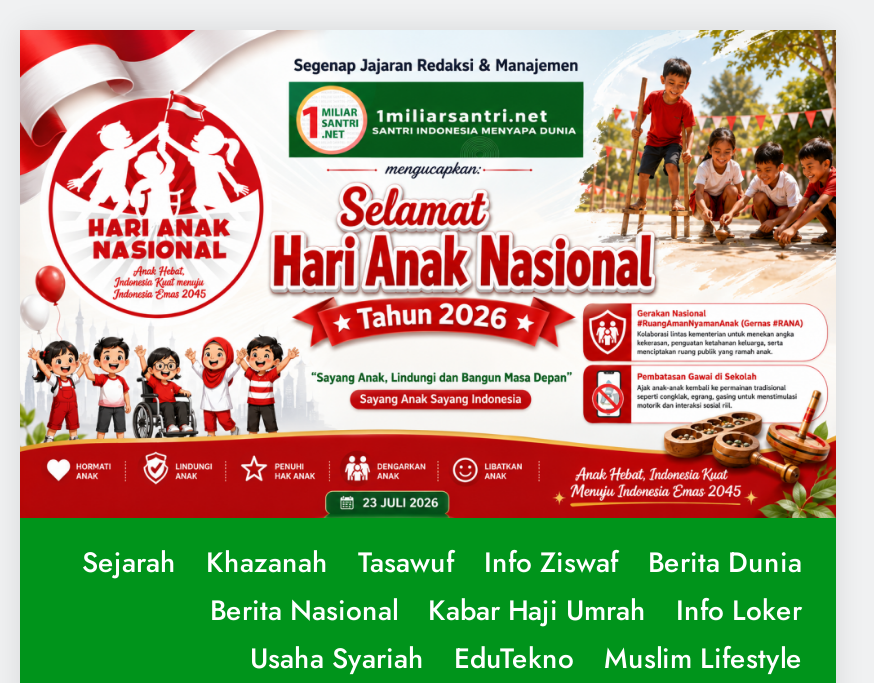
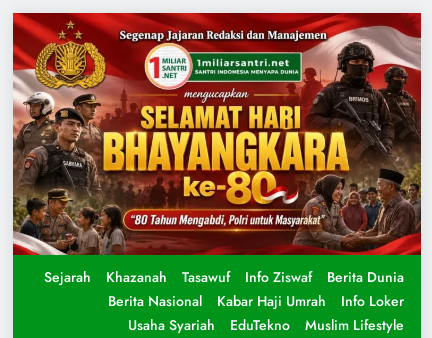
[18,28,838,520] [image] -> [12,12,422,256] [image]

